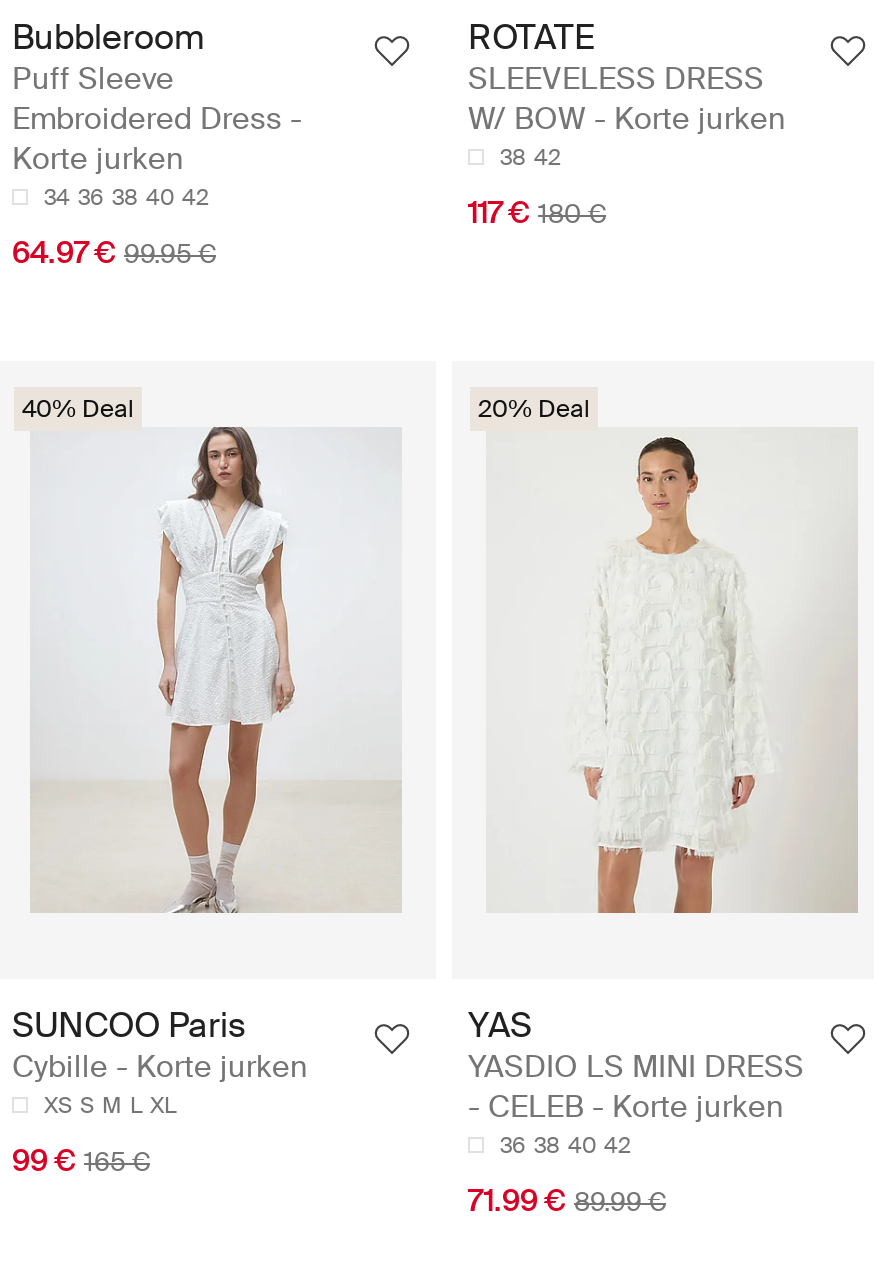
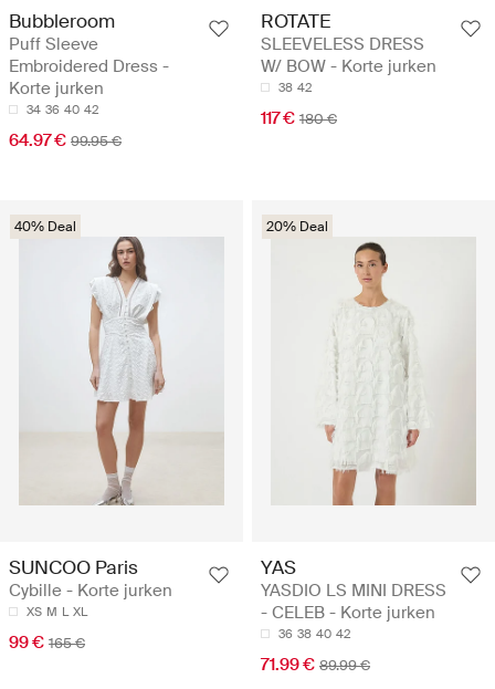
[44,182,208,210] 34 36 38 40 42 -> [27,101,98,117] 34 36 40 42
[44,1090,176,1118] XS S M L XL -> [27,604,87,619] XS M L XL

